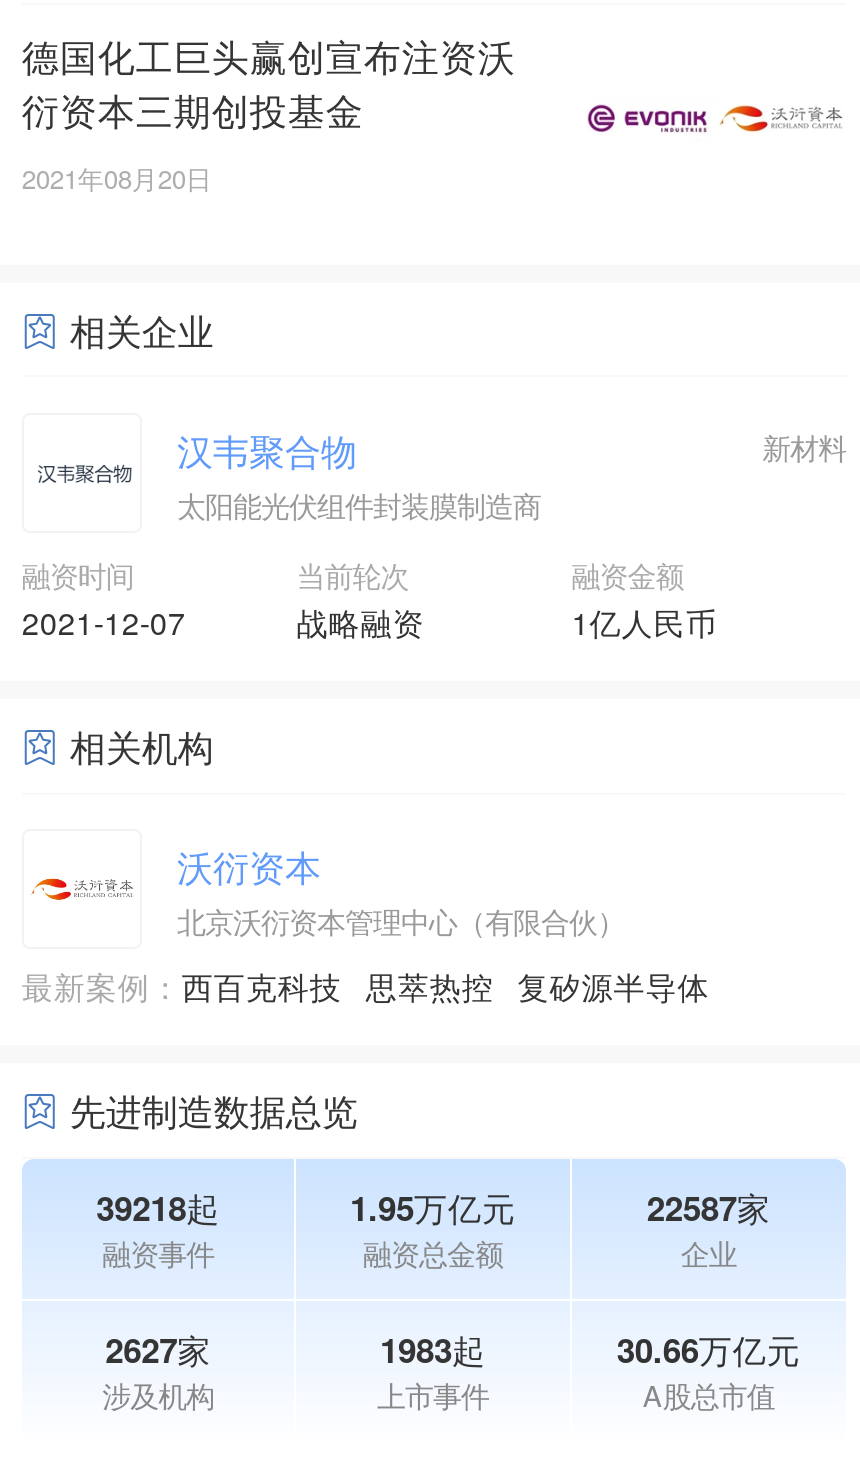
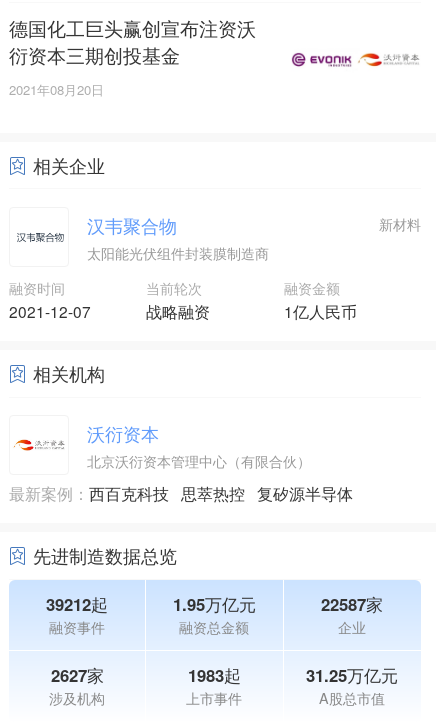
[96,1182,220,1230] 39218起 -> [46,592,108,616] 39212起
[617,1324,801,1372] 30.66万亿元 -> [306,663,398,687] 31.25万亿元

